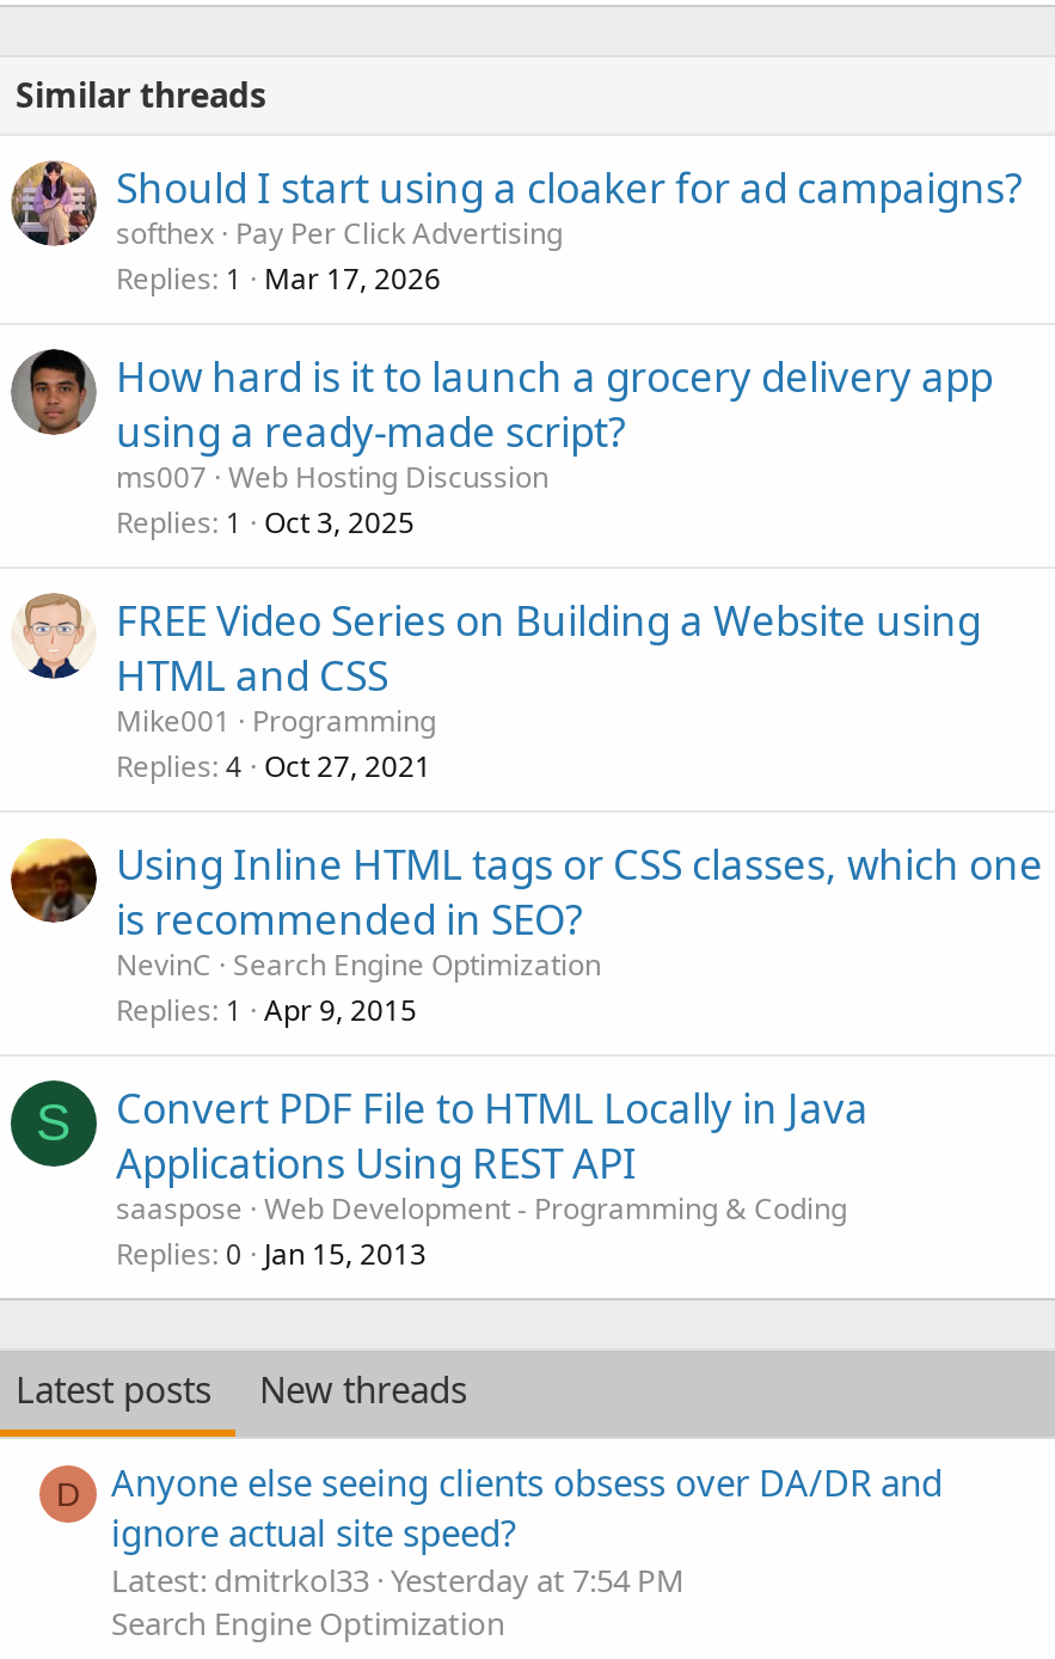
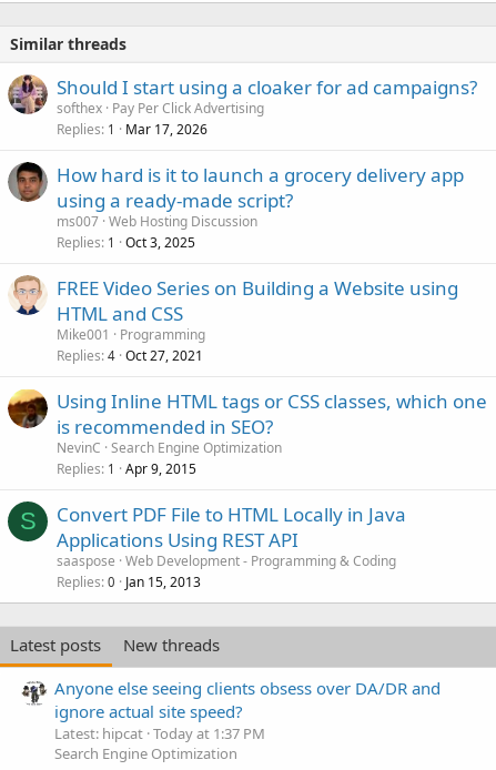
[56,1474,80,1512] D -> none
[111,1558,685,1601] Latest: dmitrkol33 Yesterday at 7:54 PM -> [54,723,265,743] Latest: hipcat Today at 1:37 PM

